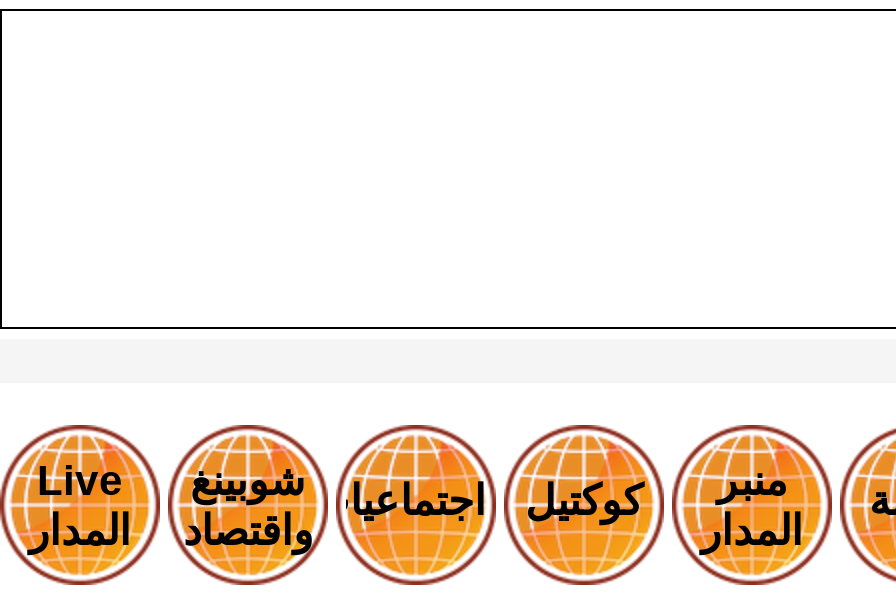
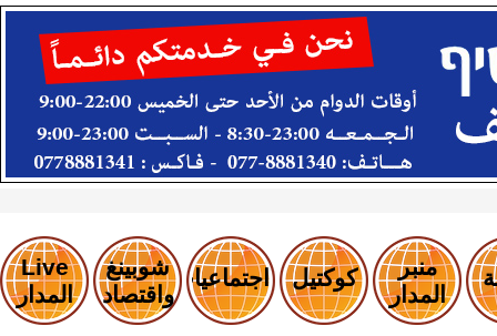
none -> [4,10,494,179] [image]

